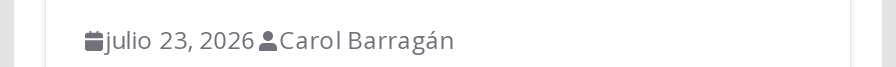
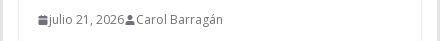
[105,23,453,57] julio 23, 2026 Carol Barragán -> [49,11,223,28] julio 21, 2026 Carol Barragán

